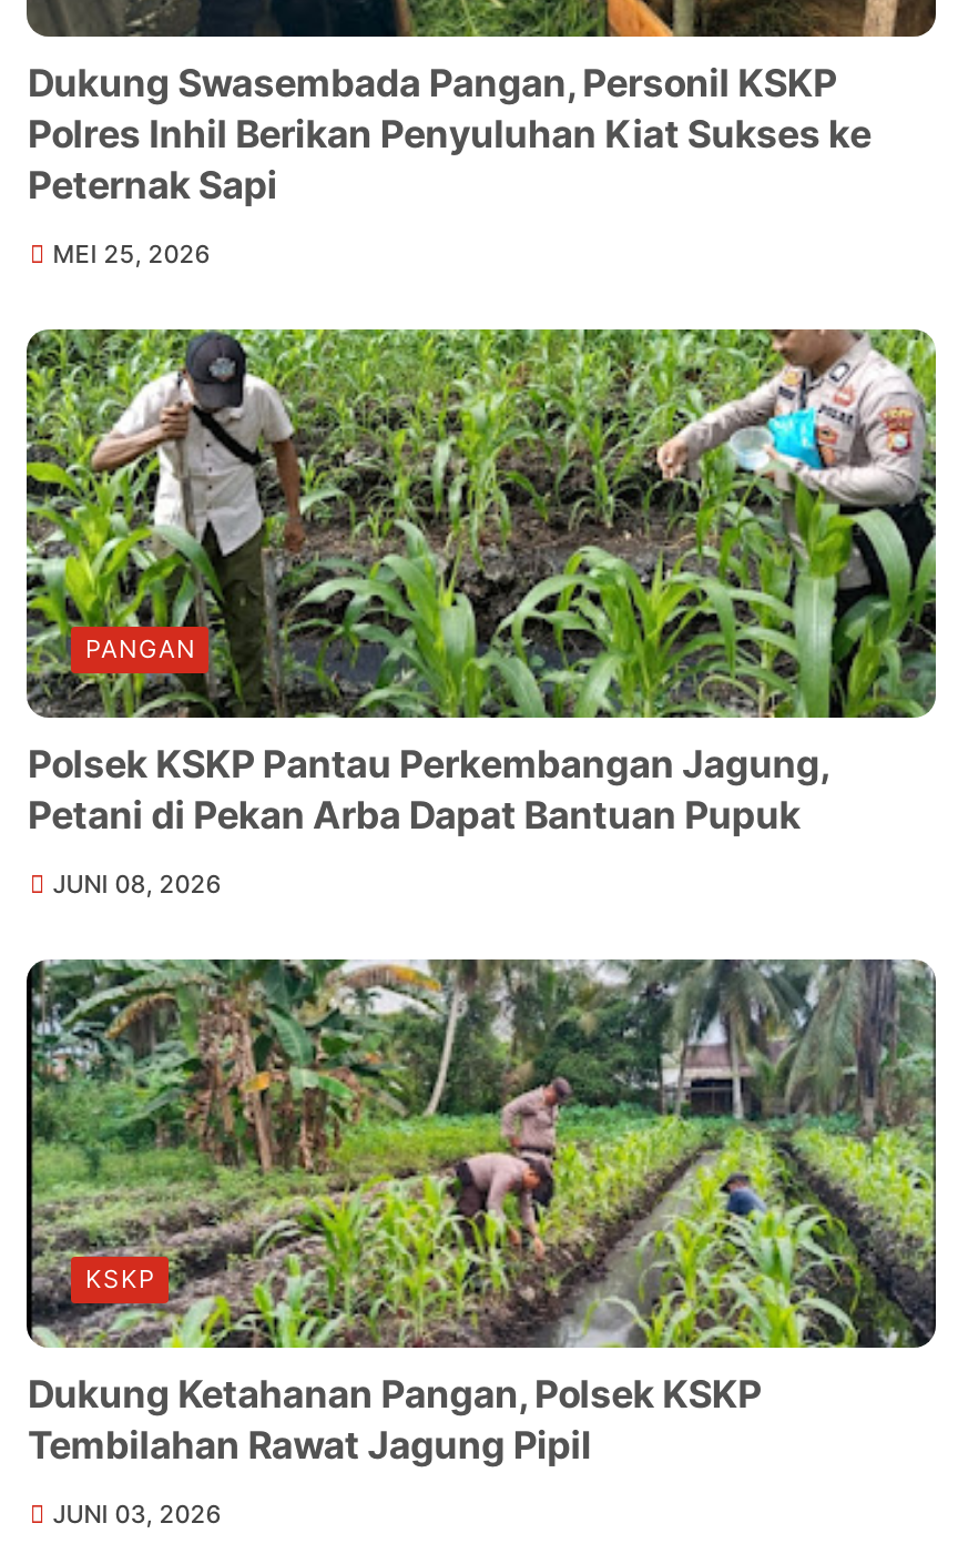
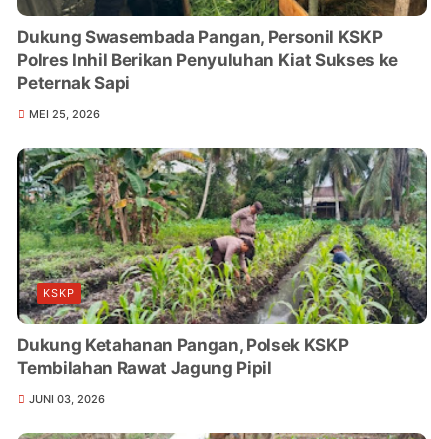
[24,328,938,900] [image] | PANGAN | Polsek KSKP Pantau Perkembangan Jagung, | Petani di Pekan Arba Dapat Bantuan Pupuk | JUNI 08, 2026 -> none

